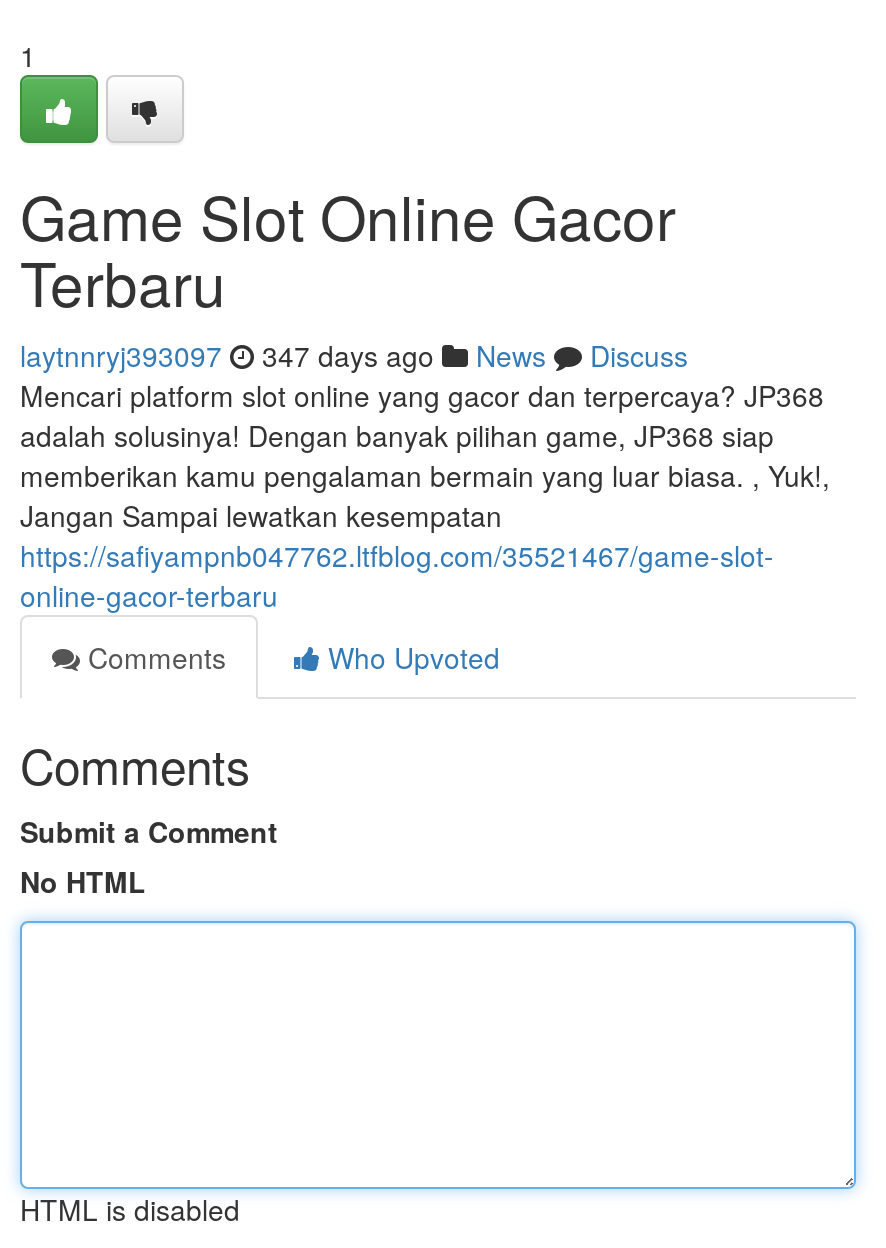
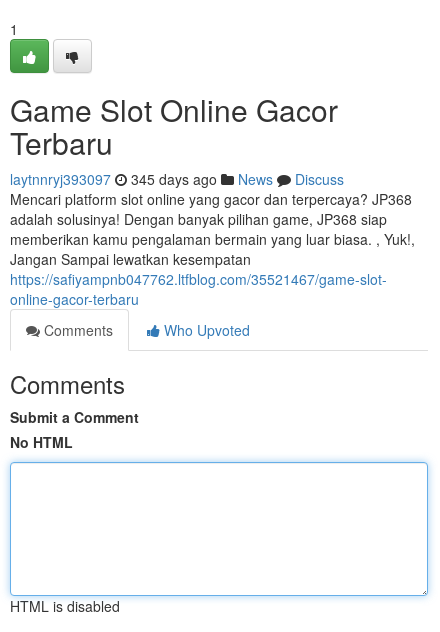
[20,335,688,375] laytnnryj393097 347 days ago News Discuss -> [10,169,344,189] laytnnryj393097 345 days ago News Discuss

